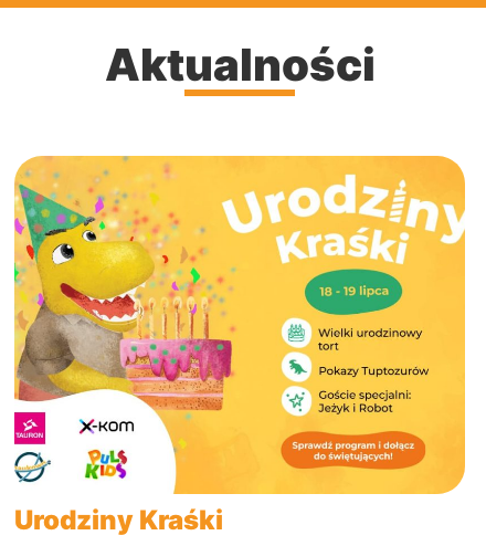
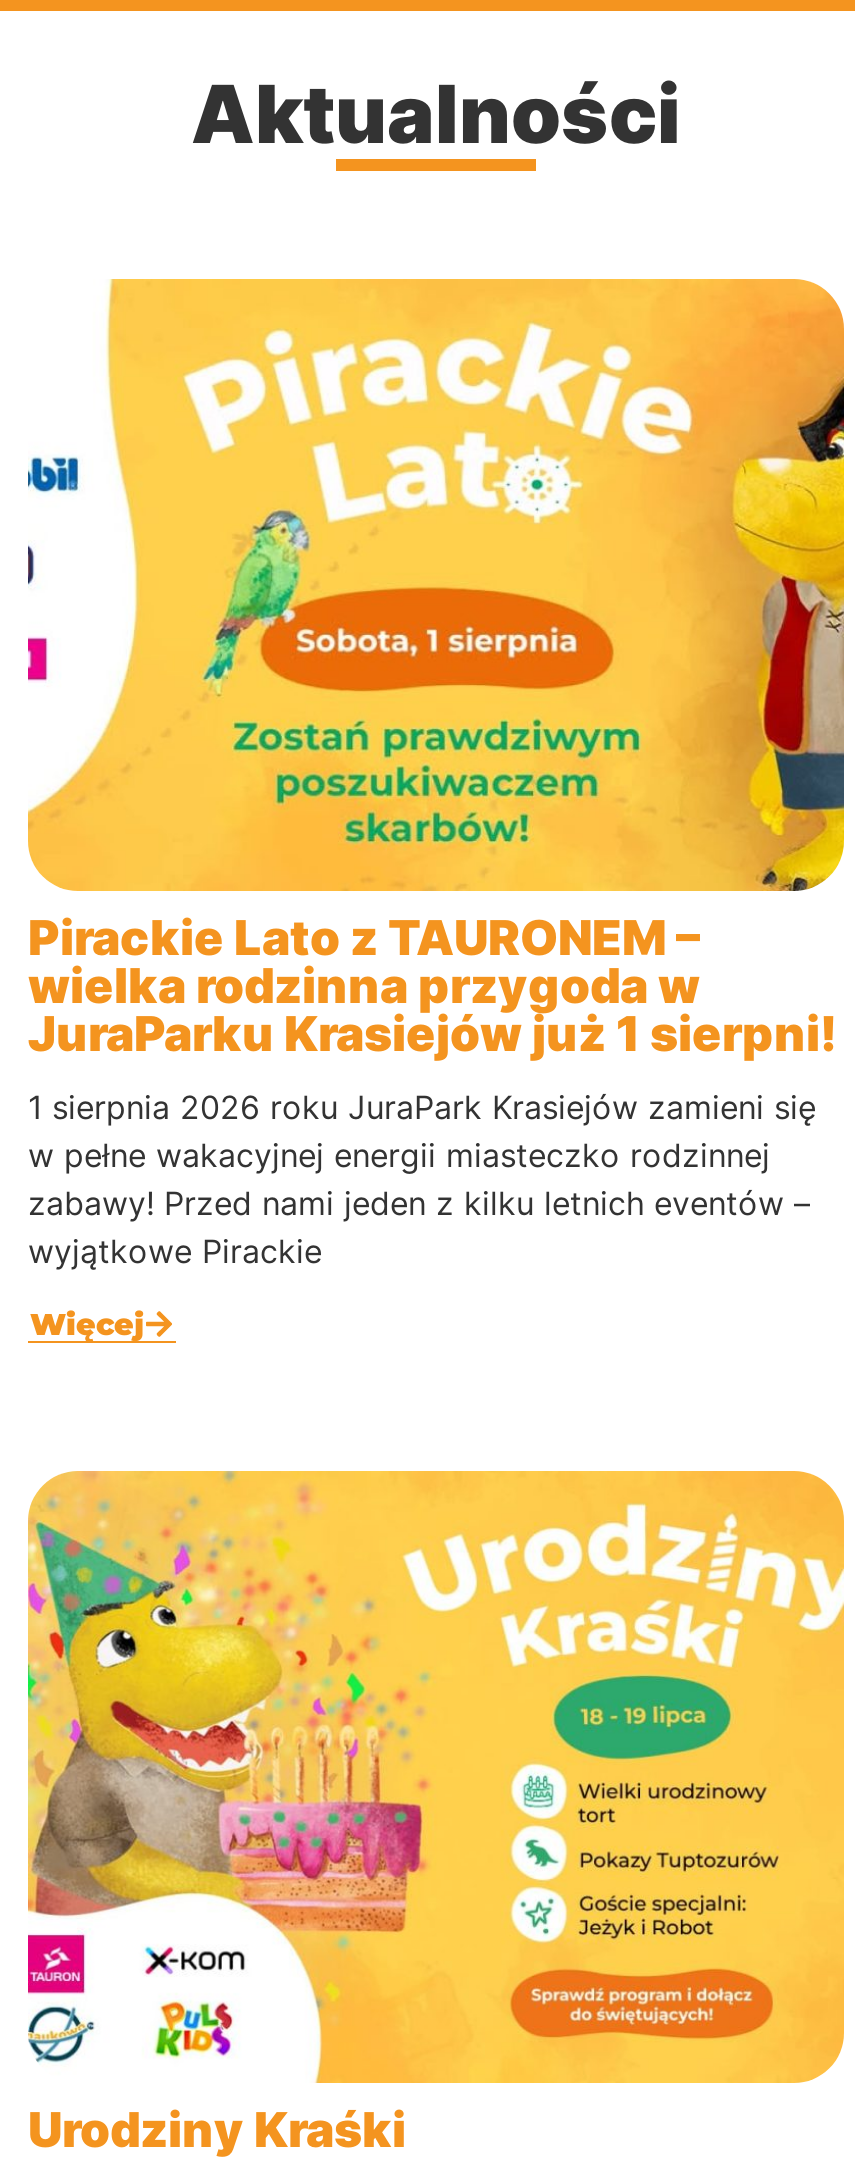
none -> [26,279,846,1344] [image] | Pirackie Lato z TAURONEM – | wielka rodzinna przygoda w | JuraParku Krasiejów już 1 sierpni! | 1 sierpnia 2026 roku JuraPark Krasiejów zamieni się | w pełne wakacyjnej energii miasteczko rodzinnej | zabawy! Przed nami jeden z kilku letnich eventów – | wyjątkowe Pirackie | Więcej

